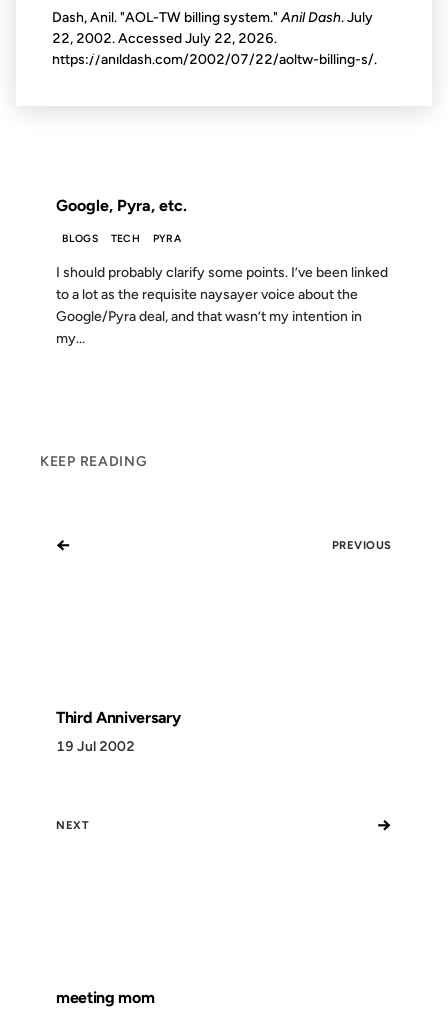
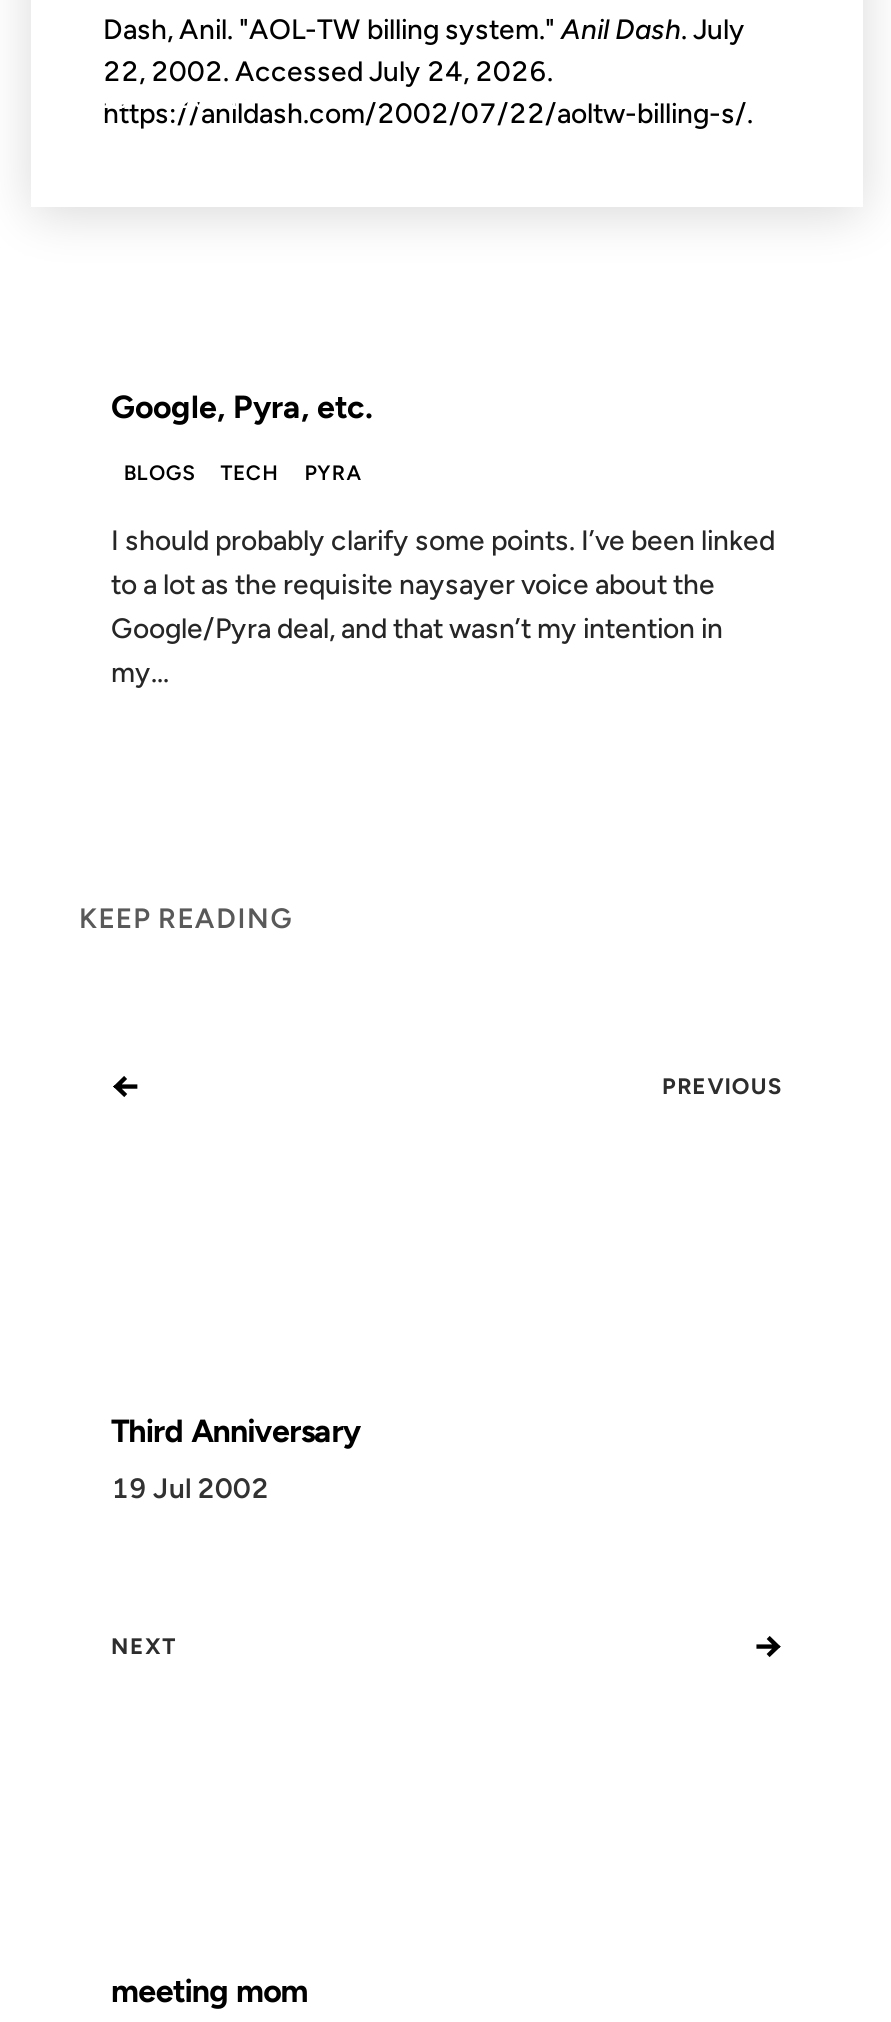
[52,30,277,47] 22, 2002. Accessed July 22, 2026. -> [103,56,553,90] 22, 2002. Accessed July 24, 2026.

